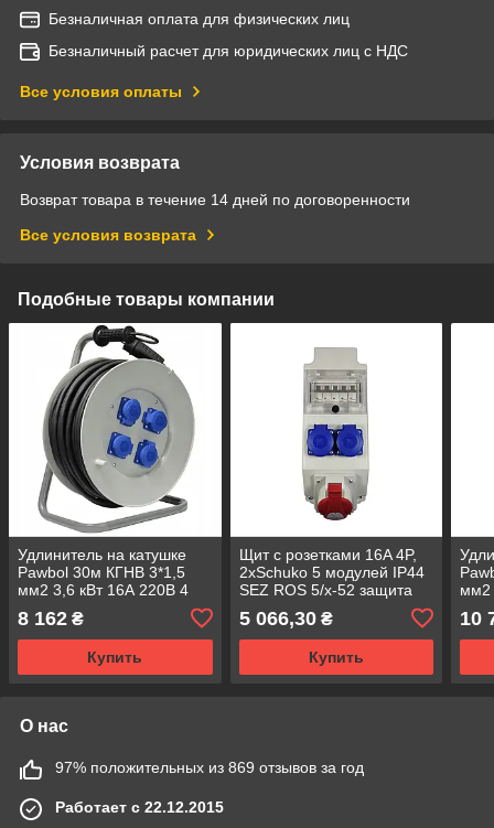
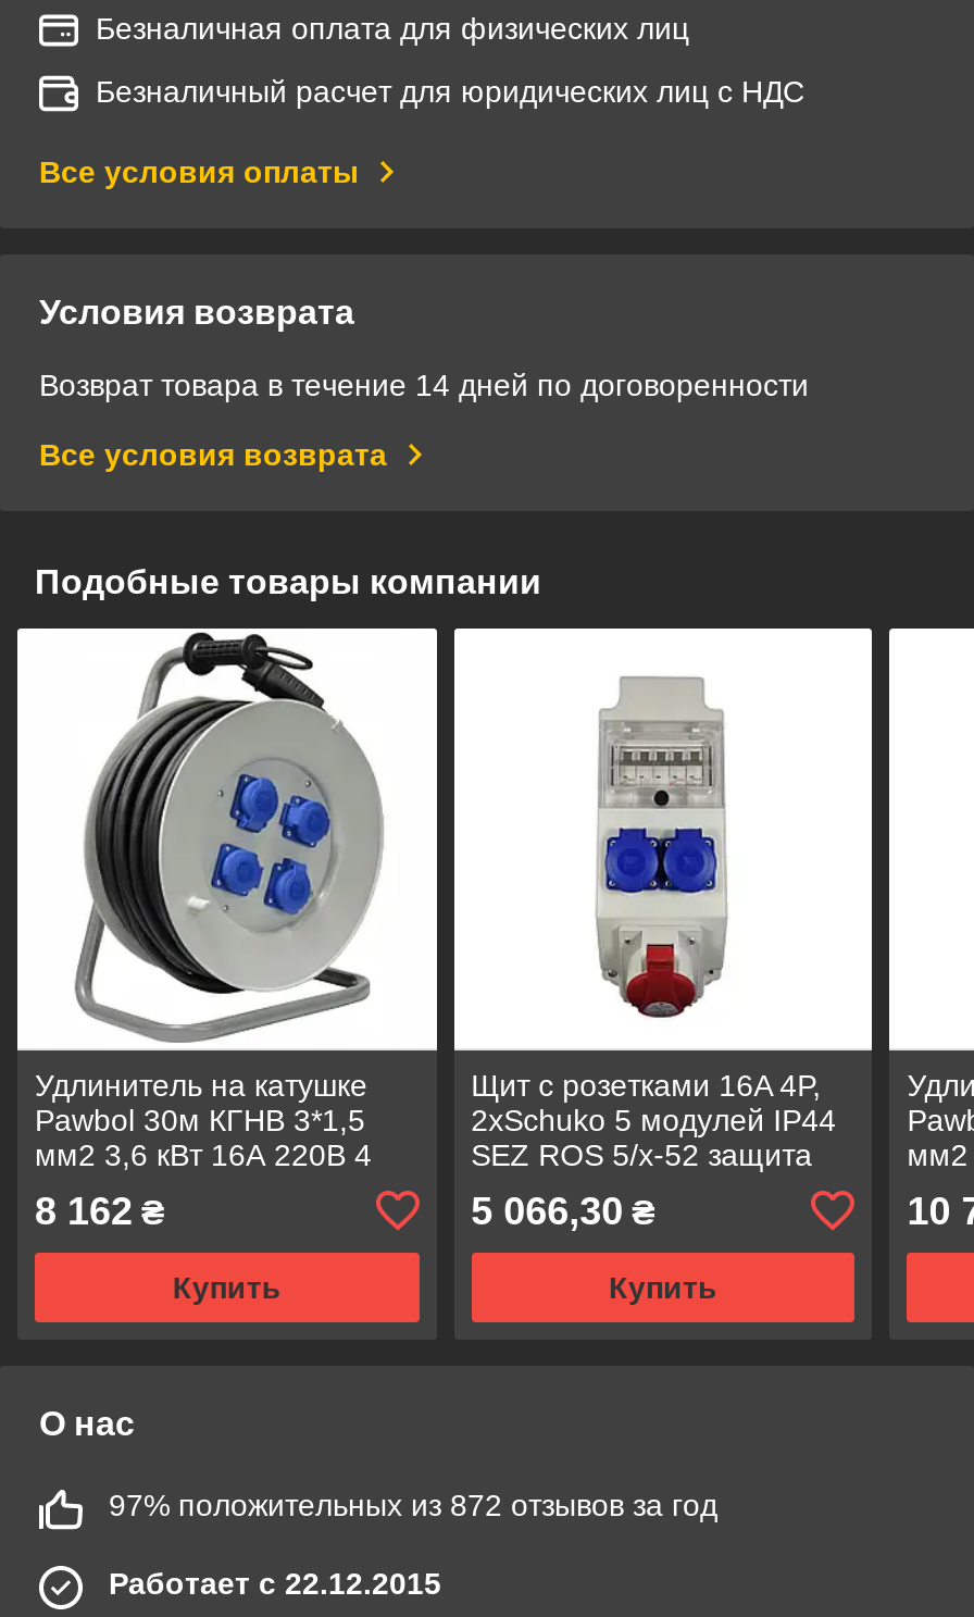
[55,758,364,776] 97% положительных из 869 отзывов за год -> [109,1487,717,1522] 97% положительных из 872 отзывов за год

